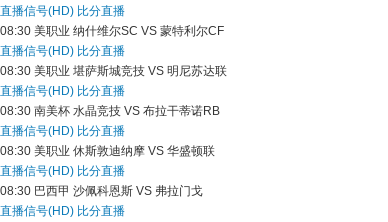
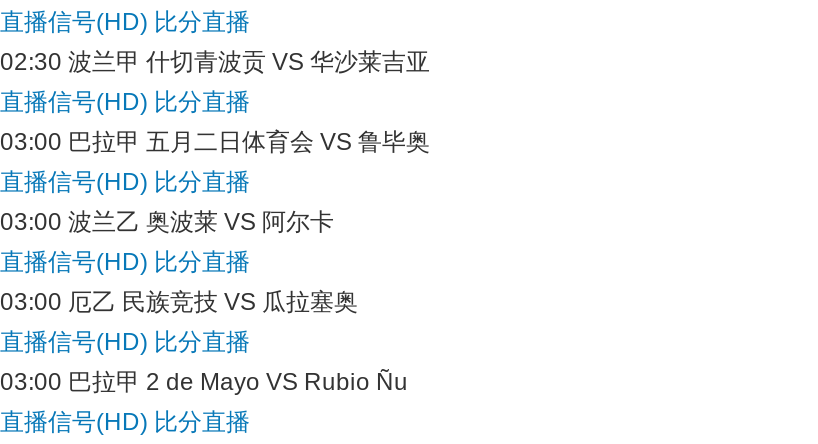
[0,24,224,38] 08:30 美职业纳什维尔SC VS 蒙特利尔CF -> [0,48,430,76] 02:30 波兰甲什切青波贡 VS 华沙莱吉亚
[0,64,227,78] 08:30 美职业堪萨斯城竞技 VS 明尼苏达联 -> [0,128,430,156] 03:00 巴拉甲五月二日体育会 VS 鲁毕奥
[0,104,220,118] 08:30 南美杯水晶竞技 VS 布拉干蒂诺RB -> [0,208,334,236] 03:00 波兰乙奥波莱 VS 阿尔卡
[0,144,215,158] 08:30 美职业休斯敦迪纳摩 VS 华盛顿联 -> [0,288,358,316] 03:00 厄乙民族竞技 VS 瓜拉塞奥
[0,184,203,198] 08:30 巴西甲沙佩科恩斯 VS 弗拉门戈 -> [0,368,408,396] 03:00 巴拉甲2 de Mayo VS Rubio Ñu

